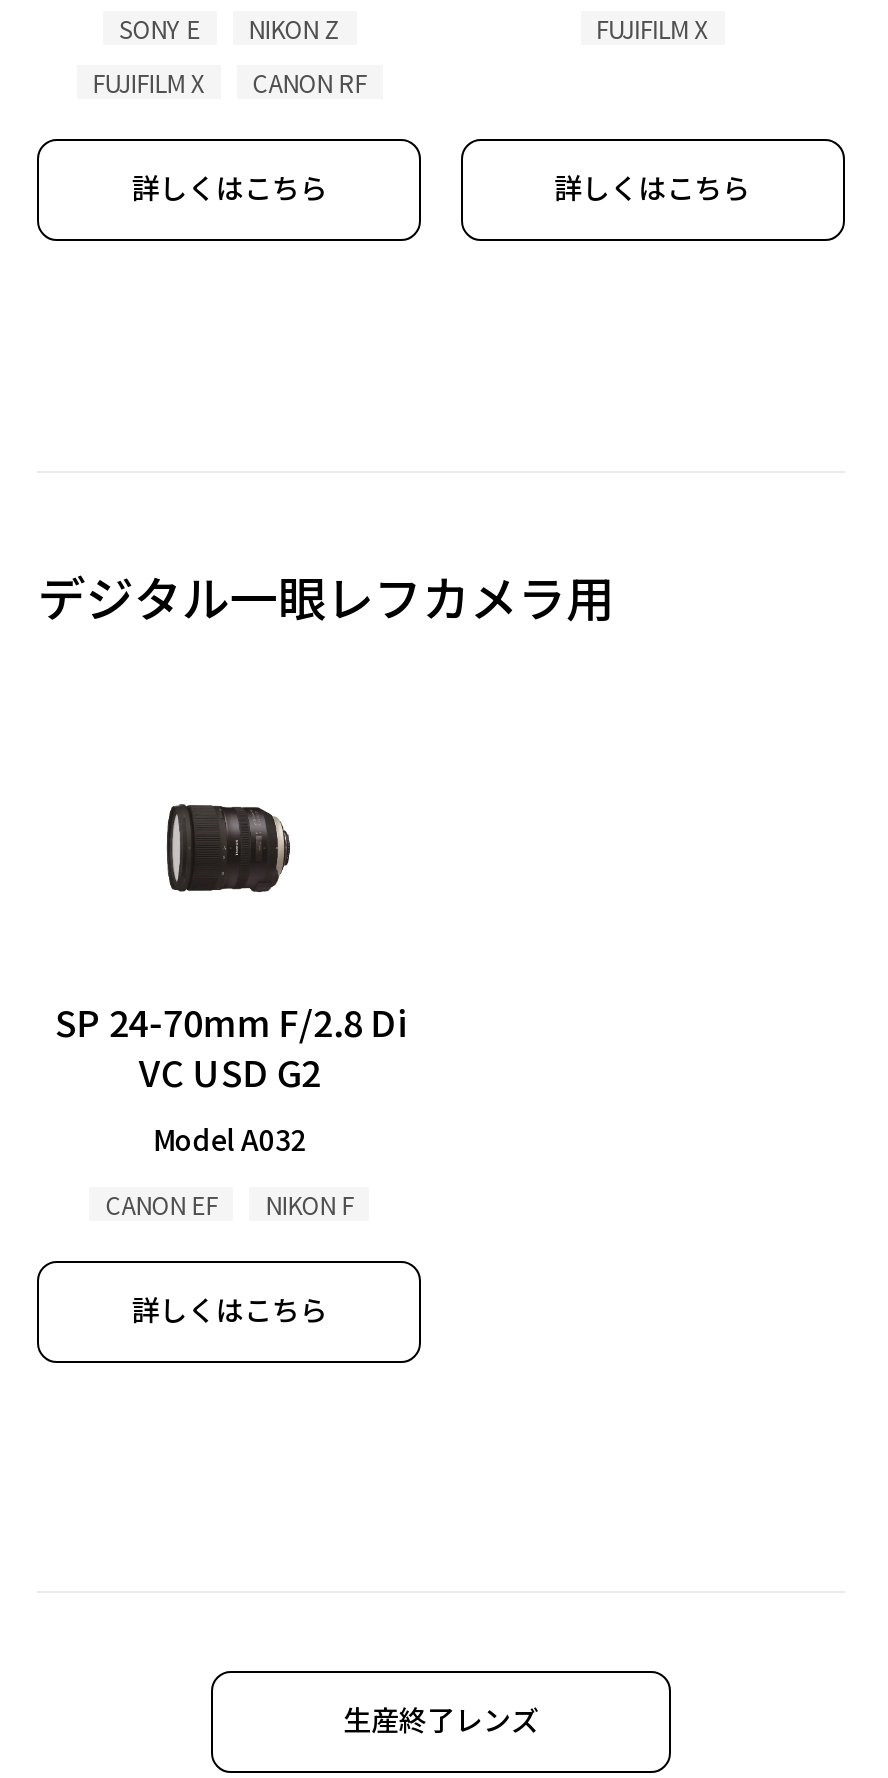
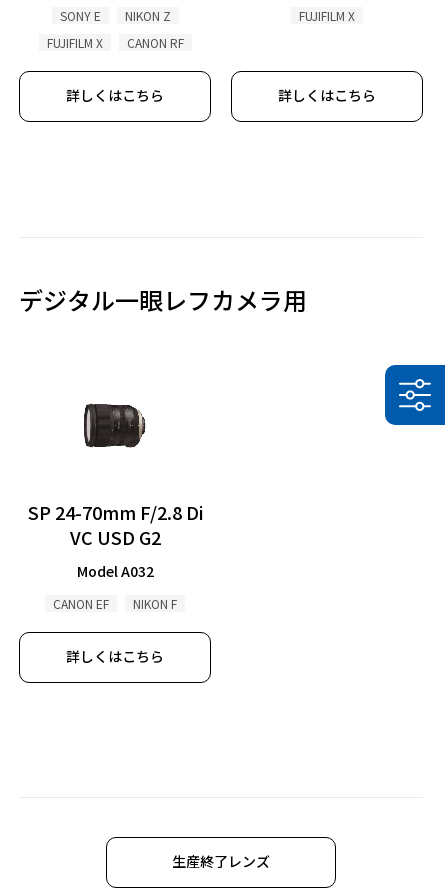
none -> [384,364,442,426] [image]

